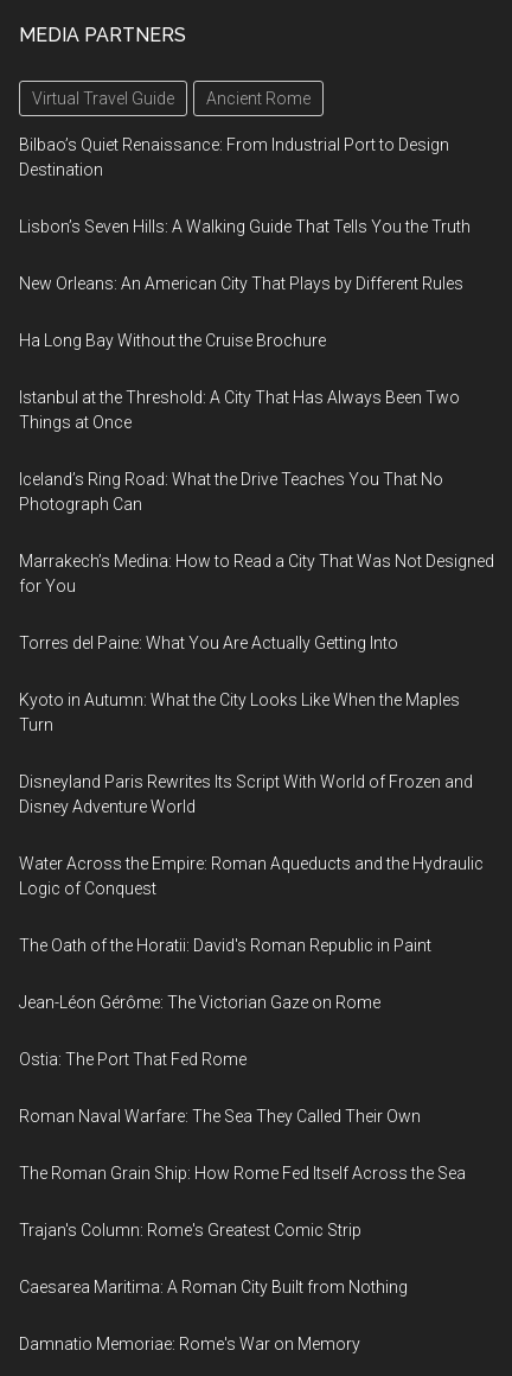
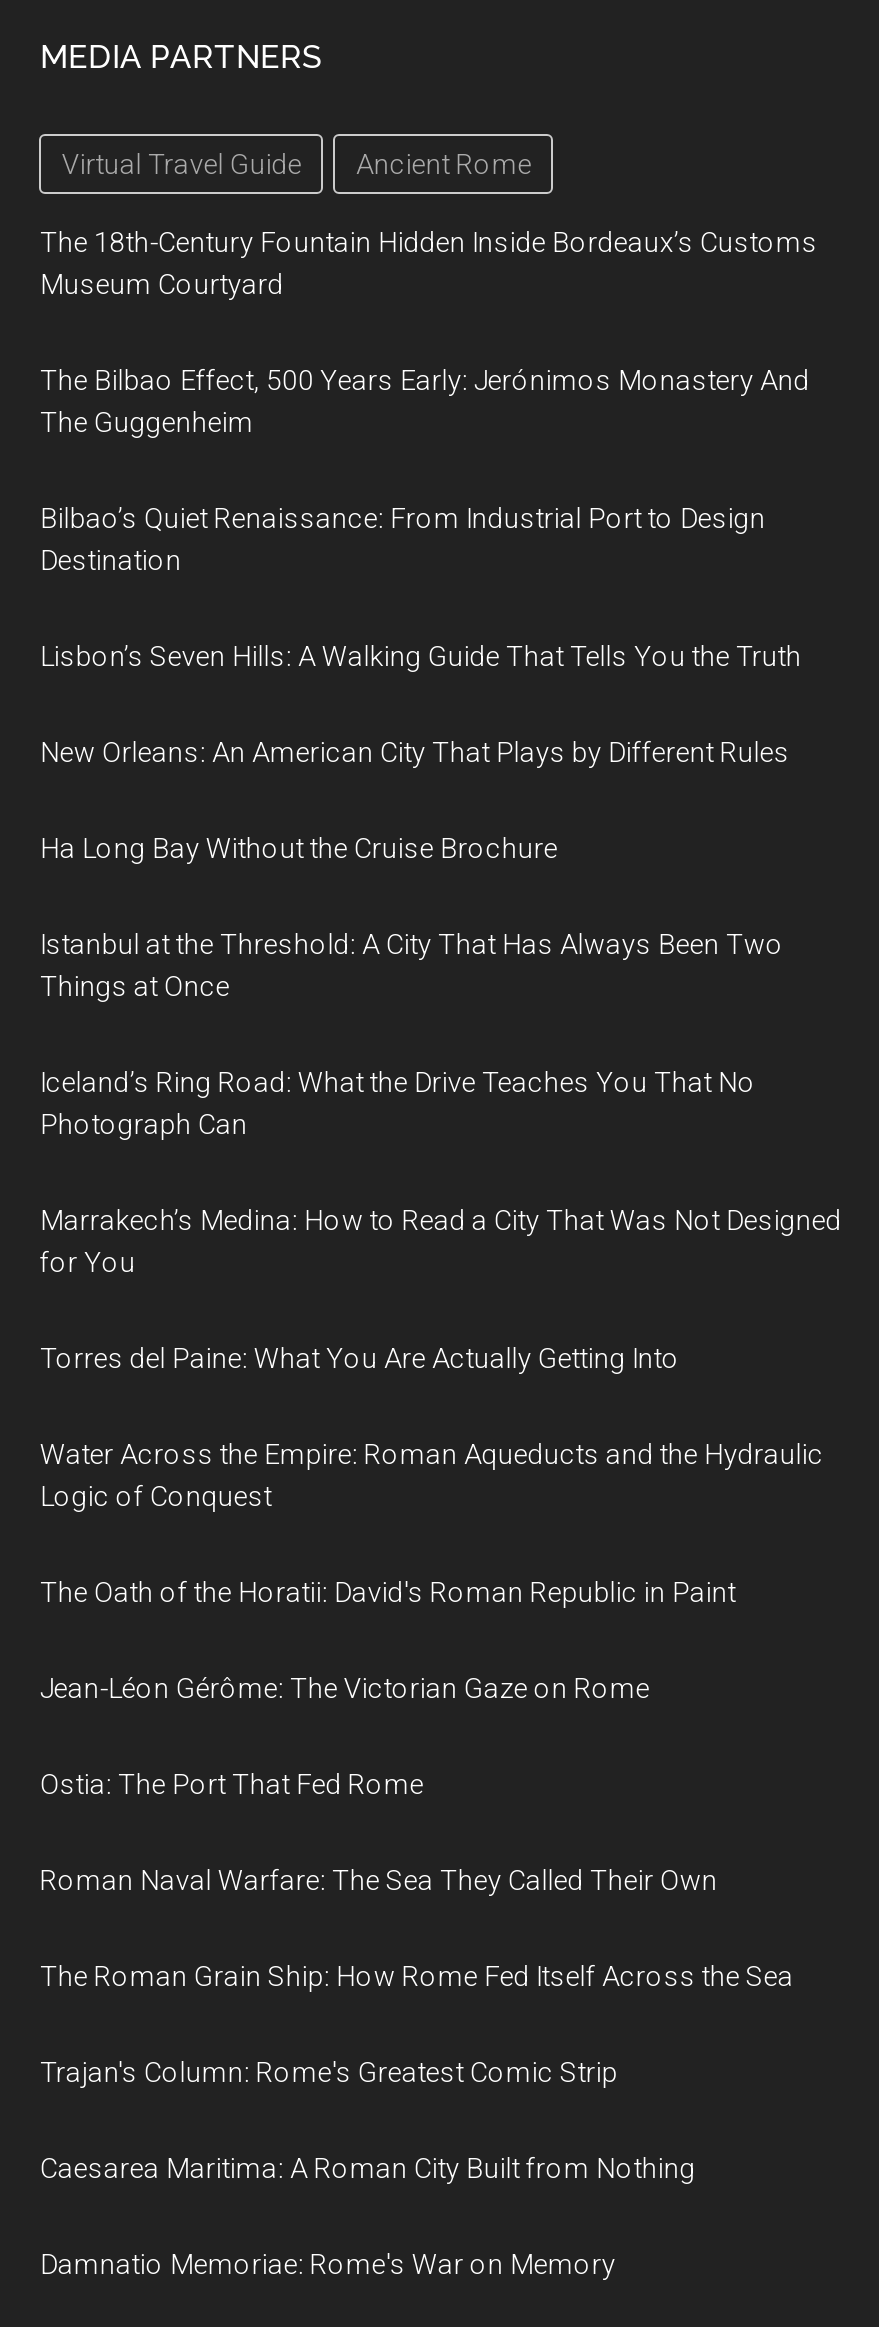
none -> [40,226,818,438] The 18th-Century Fountain Hidden Inside Bordeaux’s Customs | Museum Courtyard | The Bilbao Effect, 500 Years Early: Jerónimos Monastery And | The Guggenheim
moved [19,135,495,652] -> [40,502,842,1374]: Bilbao’s Quiet Renaissance: From Industrial Port to Design | Destination | Lisbon’s Seven Hills: A Walking Guide That Tells You the Truth | ... | for You | Torres del Paine: What You Are Actually Getting Into
[19,690,473,816] Kyoto in Autumn: What the City Looks Like When the Maples | Turn | Disneyland Paris Rewrites Its Script With World of Frozen and | Disney Adventure World -> none

